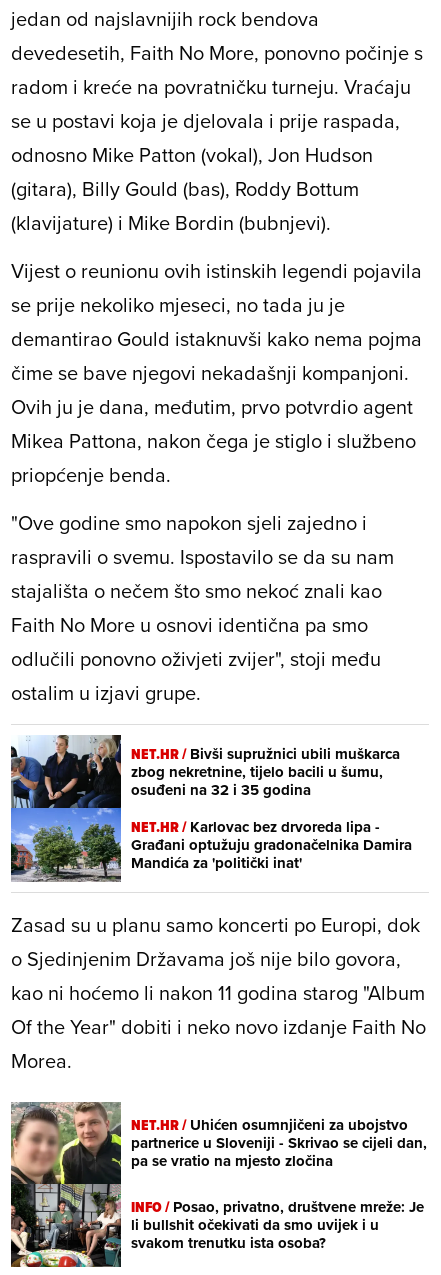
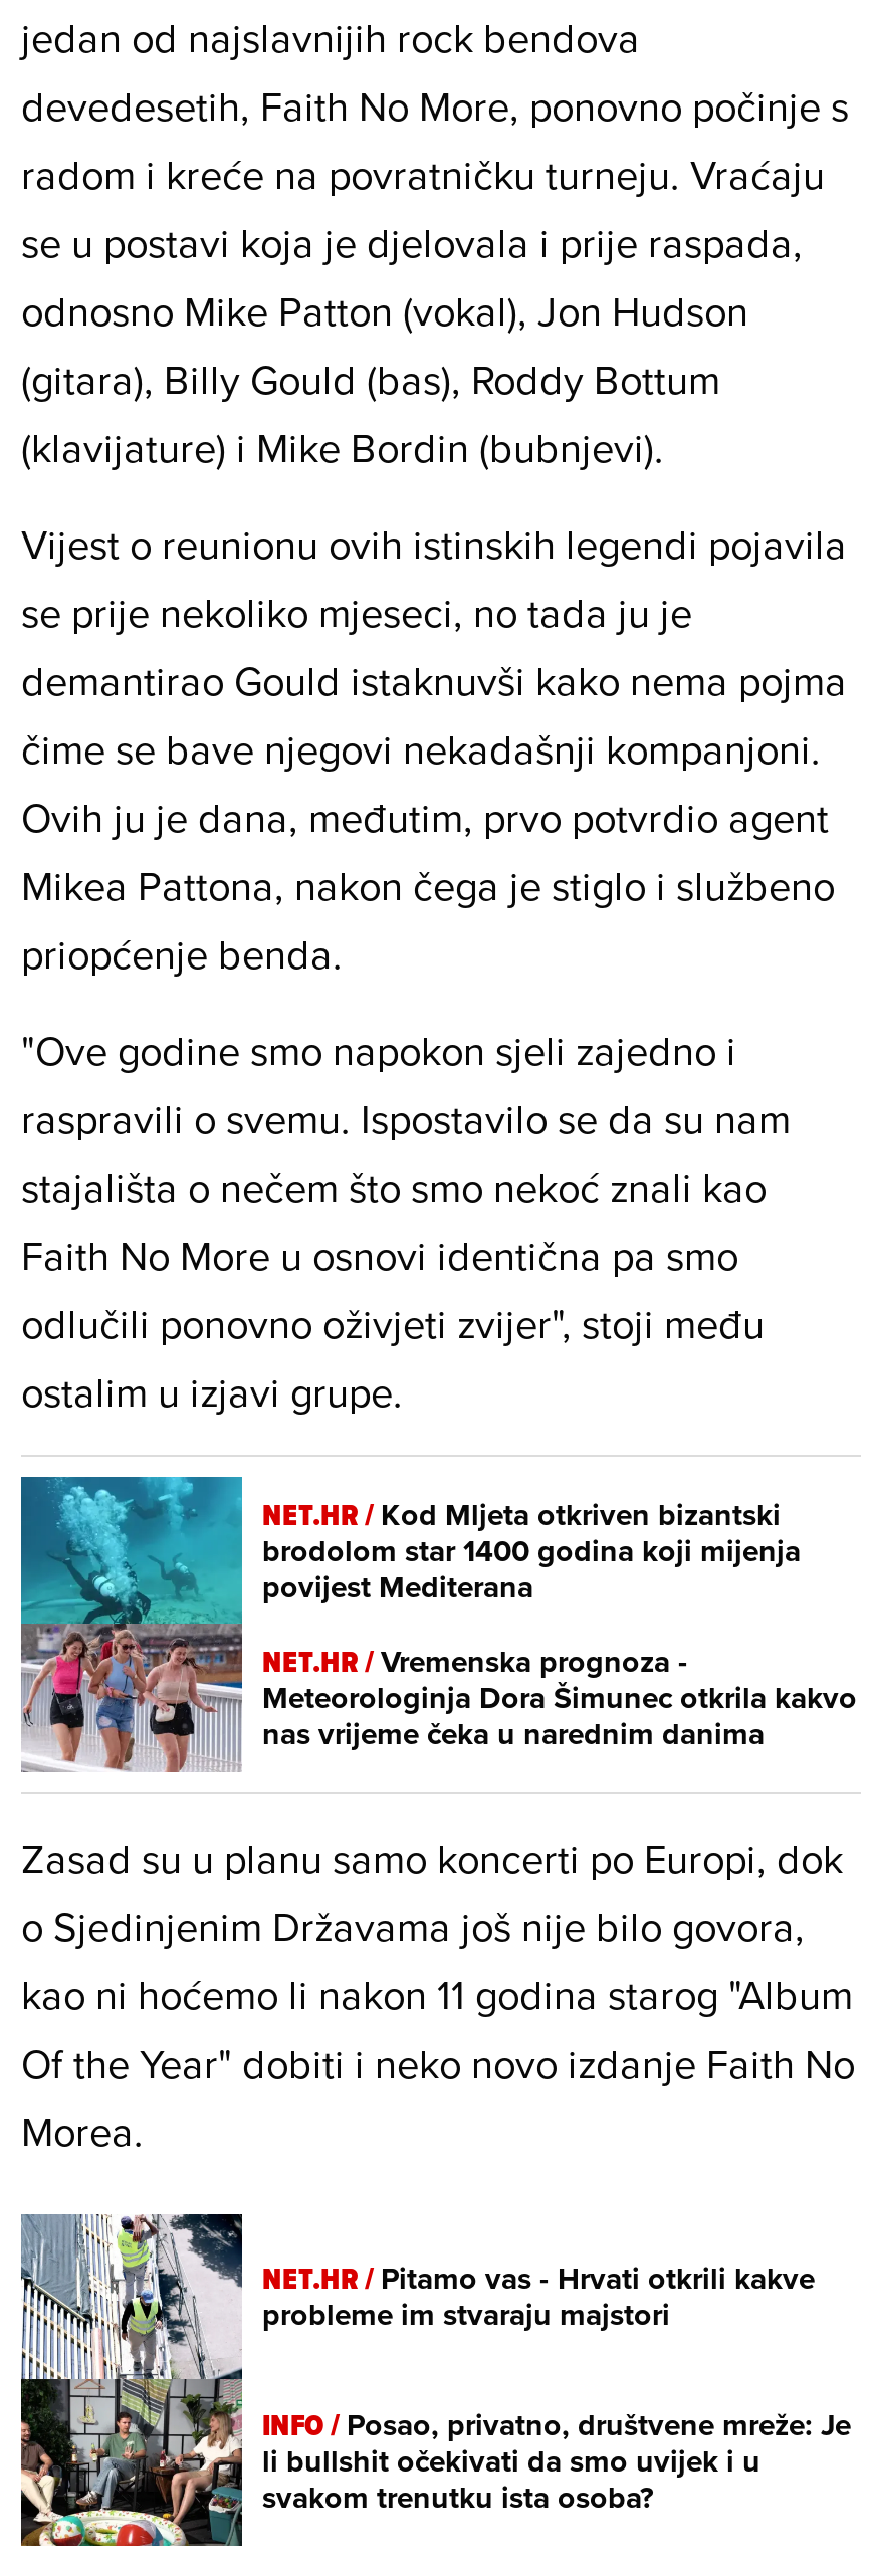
[10,734,400,883] [image] | NET.HR / Bivši supružnici ubili muškarca | zbog nekretnine, tijelo bacili u šumu, | osuđeni na 32 i 35 godina -> [19,1475,801,1772] [image] | NET.HR / Kod Mljeta otkriven bizantski | brodolom star 1400 godina koji mijenja | povijest Mediterana
[131,816,412,874] NET.HR /Karlovac bez drvoreda lipa - | Građani optužuju gradonačelnika Damira | Mandića za 'politički inat' -> [262,1639,857,1756] NET.HR /Vremenska prognoza - | Meteorologinja Dora Šimunec otkrila kakvo | nas vrijeme čeka u narednim danima
[11,1101,427,1185] [image] | NET.HR / Uhićen osumnjičeni za ubojstvo | partnerice u Sloveniji - Skrivao se cijeli dan, | pa se vratio na mjesto zločina -> [19,2212,815,2381] [image] | NET.HR / Pitamo vas - Hrvati otkrili kakve | probleme im stvaraju majstori

